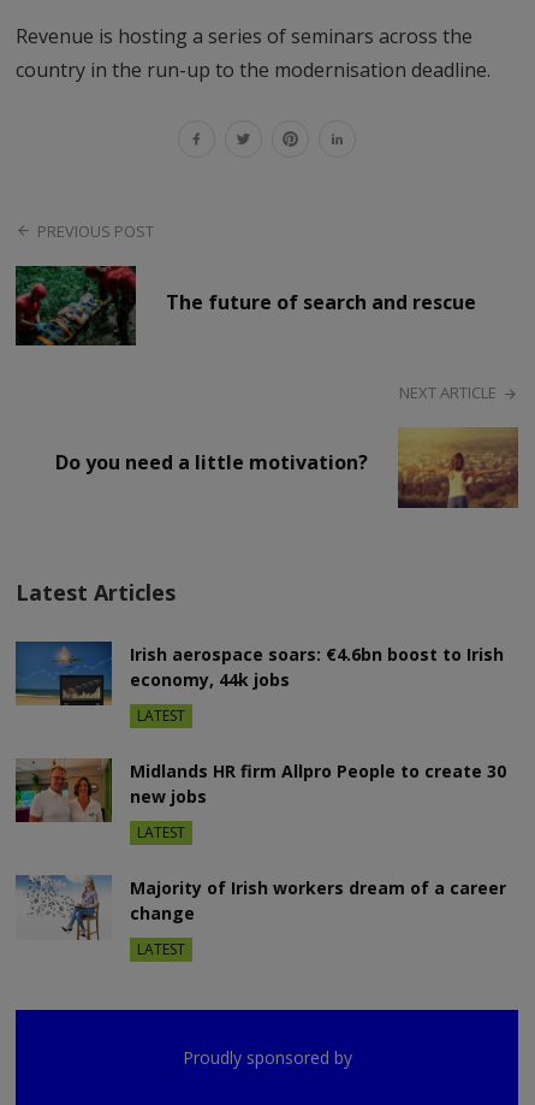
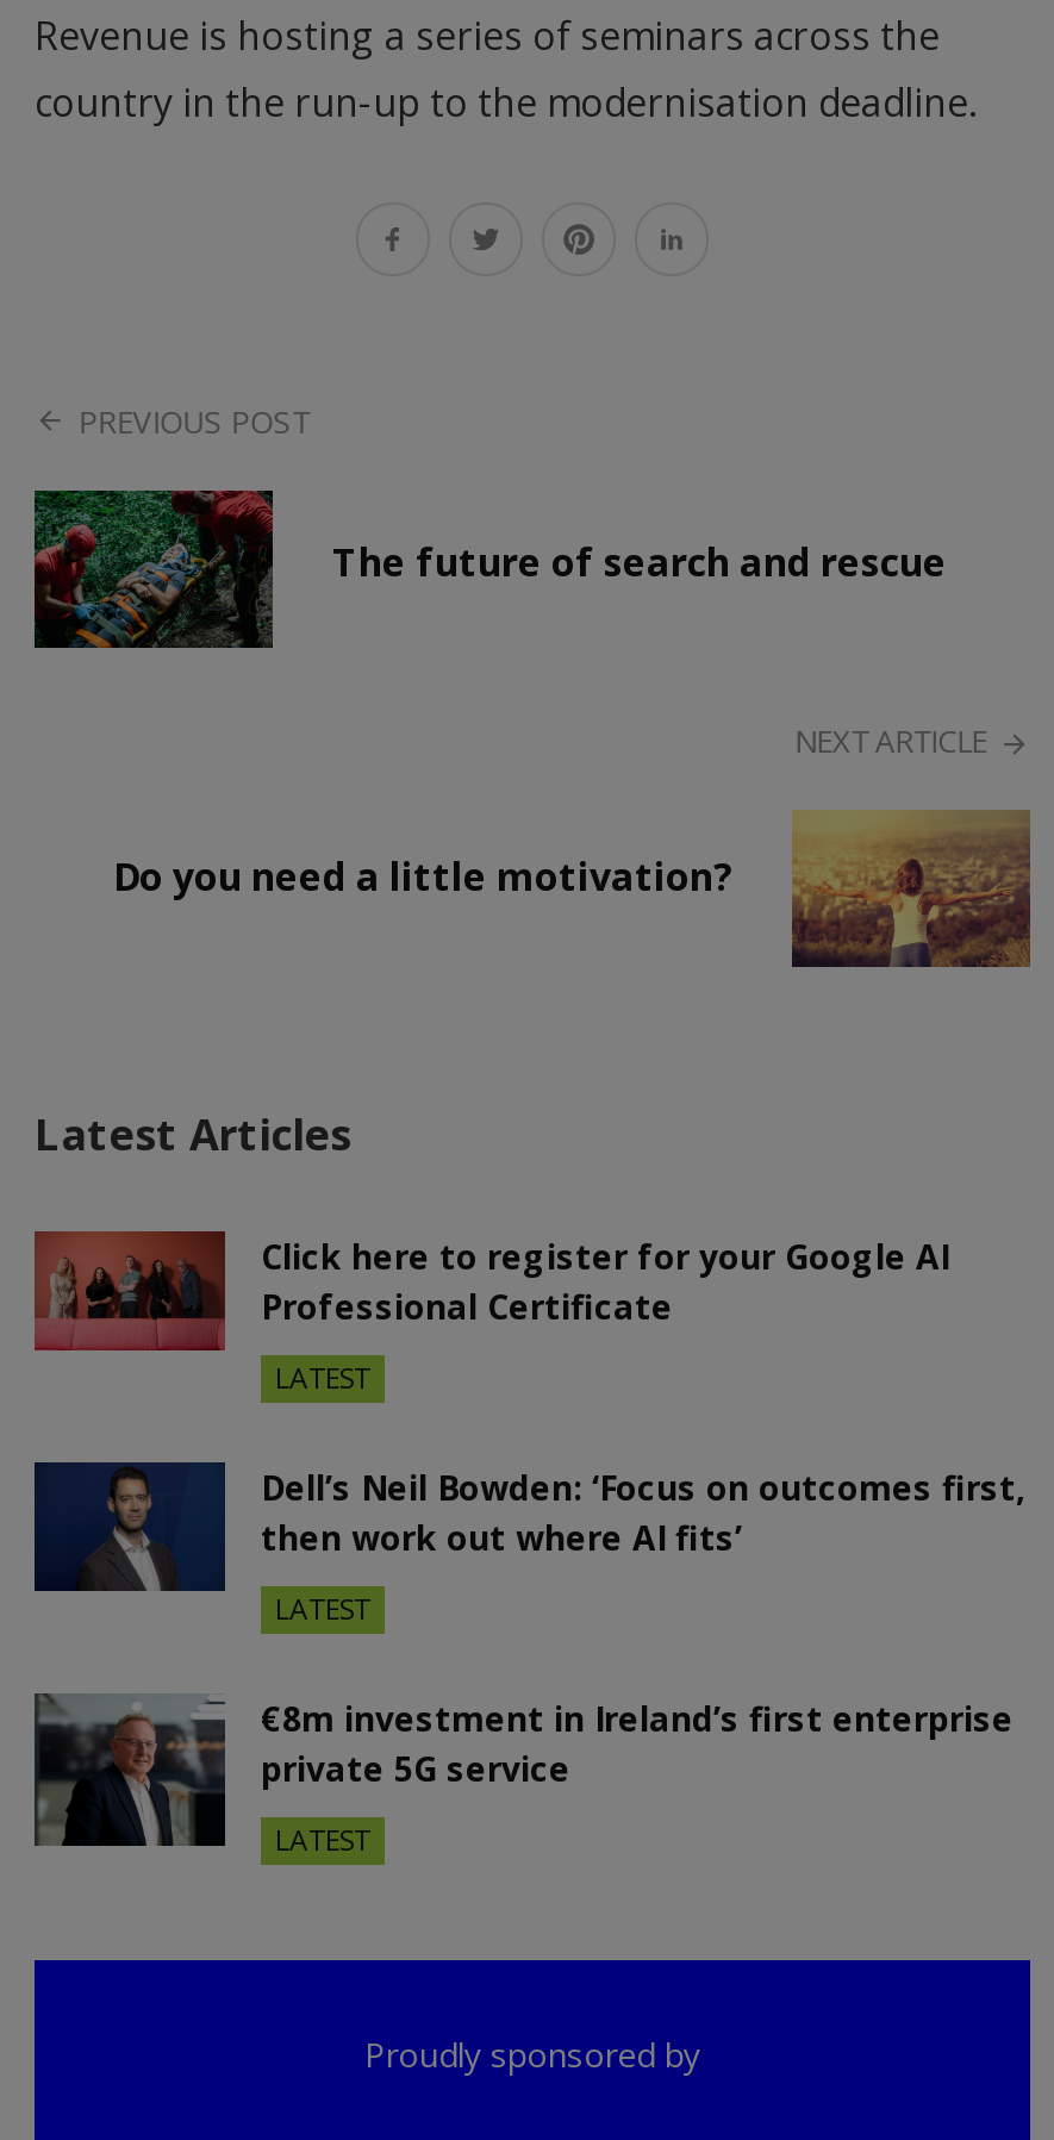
[14,640,504,707] [image] | Irish aerospace soars: €4.6bn boost to Irish | economy, 44k jobs -> [32,1229,949,1360] [image] | Click here to register for your Google AI | Professional Certificate
[14,756,506,823] [image] | Midlands HR firm Allpro People to create 30 | new jobs -> [32,1458,1025,1593] [image] | Dell’s Neil Bowden: ‘Focus on outcomes first, | then work out where AI fits’
[16,874,506,951] [image] | Majority of Irish workers dream of a career | change -> [32,1691,1014,1848] [image] | €8m investment in Ireland’s first enterprise | private 5G service

